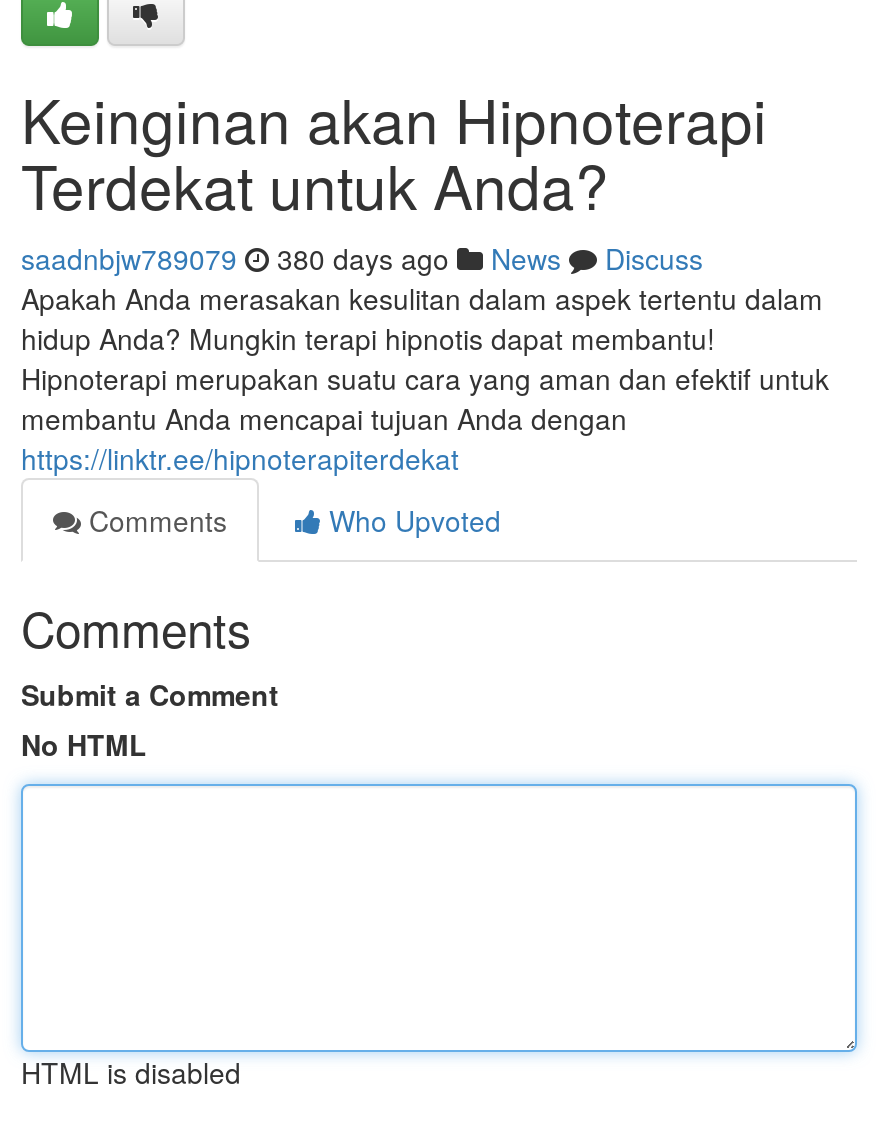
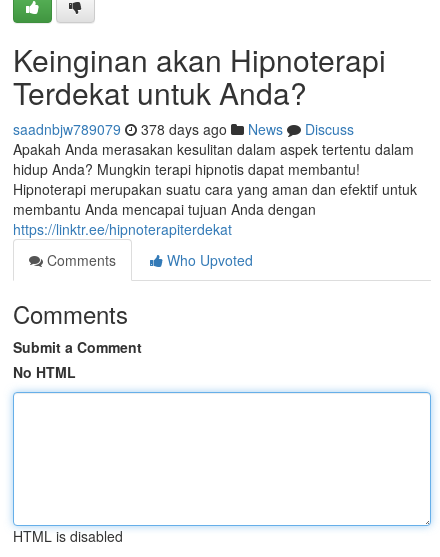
[21,238,703,278] saadnbjw789079 380 days ago News Discuss -> [13,119,354,139] saadnbjw789079 378 days ago News Discuss

